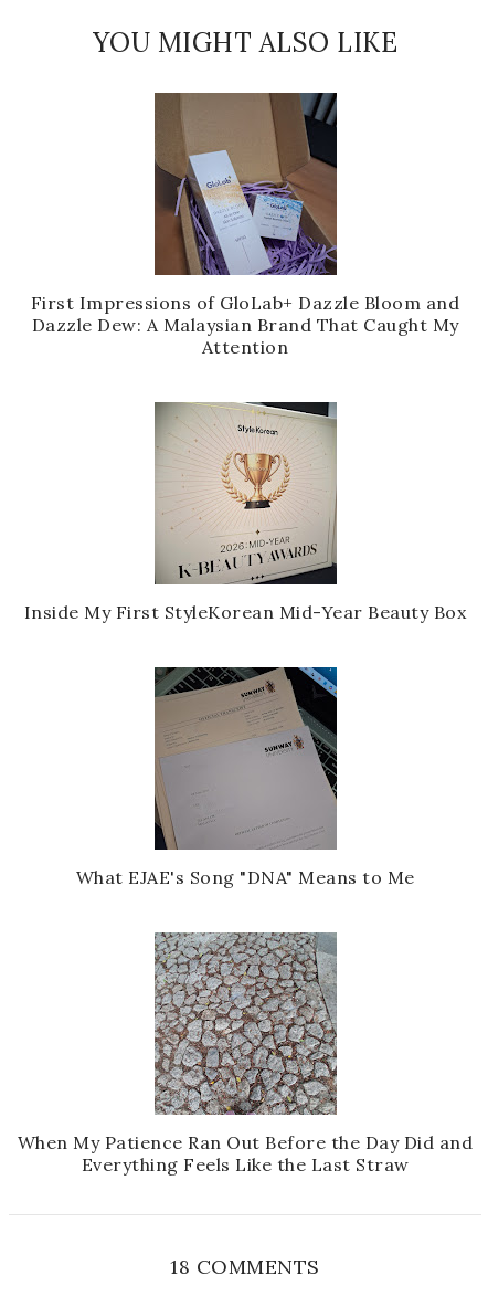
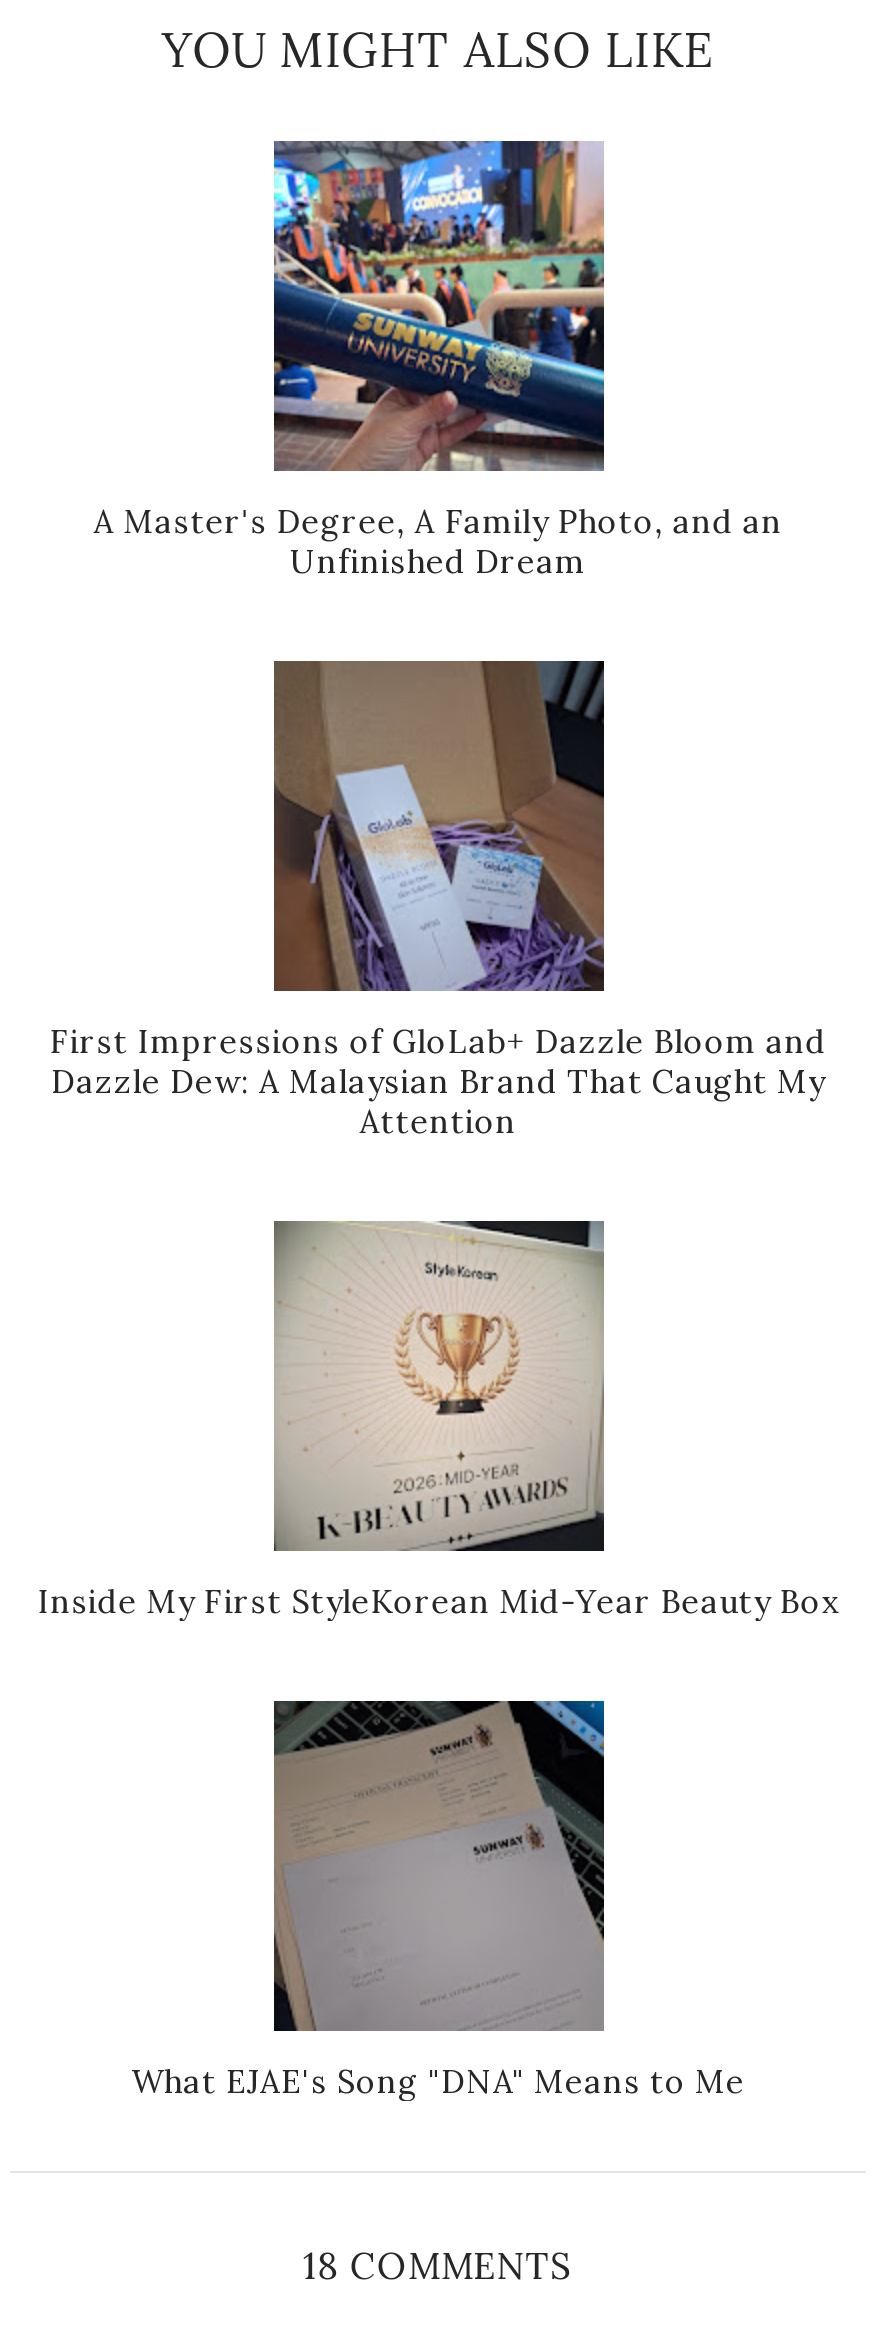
none -> [94,139,782,581] [image] | A Master's Degree, A Family Photo, and an | Unfinished Dream
moved [24,92,466,888] -> [38,659,838,2101]: [image] | First Impressions of GloLab+ Dazzle Bloom and | Dazzle Dew: A Malaysian Brand That Caught My | Attention | Inside My First StyleKorean Mid-Year Beauty Box | What EJAE's Song "DNA" Means to Me
[17,931,473,1175] [image] | When My Patience Ran Out Before the Day Did and | Everything Feels Like the Last Straw -> none

